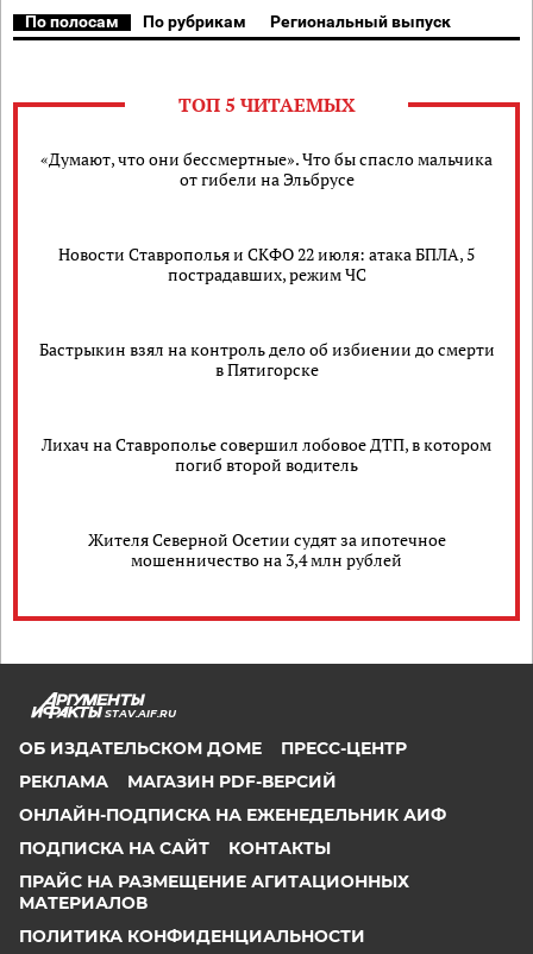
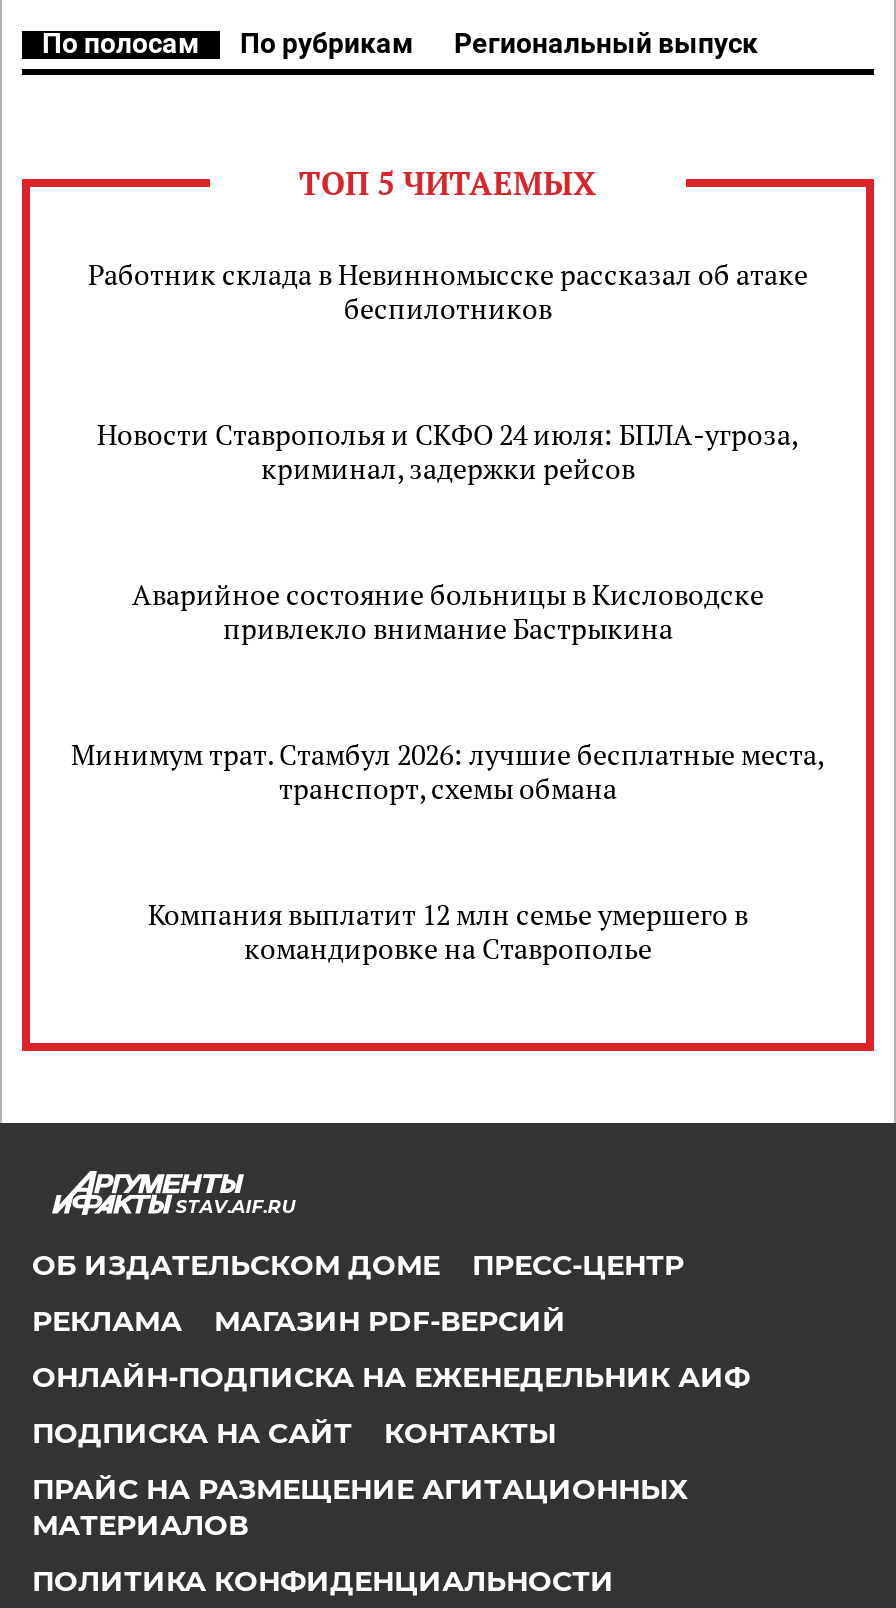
[40,148,493,190] «Думают, что они бессмертные». Что бы спасло мальчика | от гибели на Эльбрусе -> [88,255,808,327] Работник склада в Невинномысске рассказал об атаке | беспилотников
[58,243,475,285] Новости Ставрополья и СКФО 22 июля: атака БПЛА, 5 | пострадавших, режим ЧС -> [97,415,799,487] Новости Ставрополья и СКФО 24 июля: БПЛА-угроза, | криминал, задержки рейсов
[39,338,494,381] Бастрыкин взял на контроль дело об избиении до смерти | в Пятигорске -> [132,575,764,647] Аварийное состояние больницы в Кисловодске | привлекло внимание Бастрыкина
[42,433,491,476] Лихач на Ставрополье совершил лобовое ДТП, в котором | погиб второй водитель -> [71,735,825,807] Минимум трат. Стамбул 2026: лучшие бесплатные места, | транспорт, схемы обмана
[87,528,446,571] Жителя Северной Осетии судят за ипотечное | мошенничество на 3,4 млн рублей -> [148,895,748,967] Компания выплатит 12 млн семье умершего в | командировке на Ставрополье

